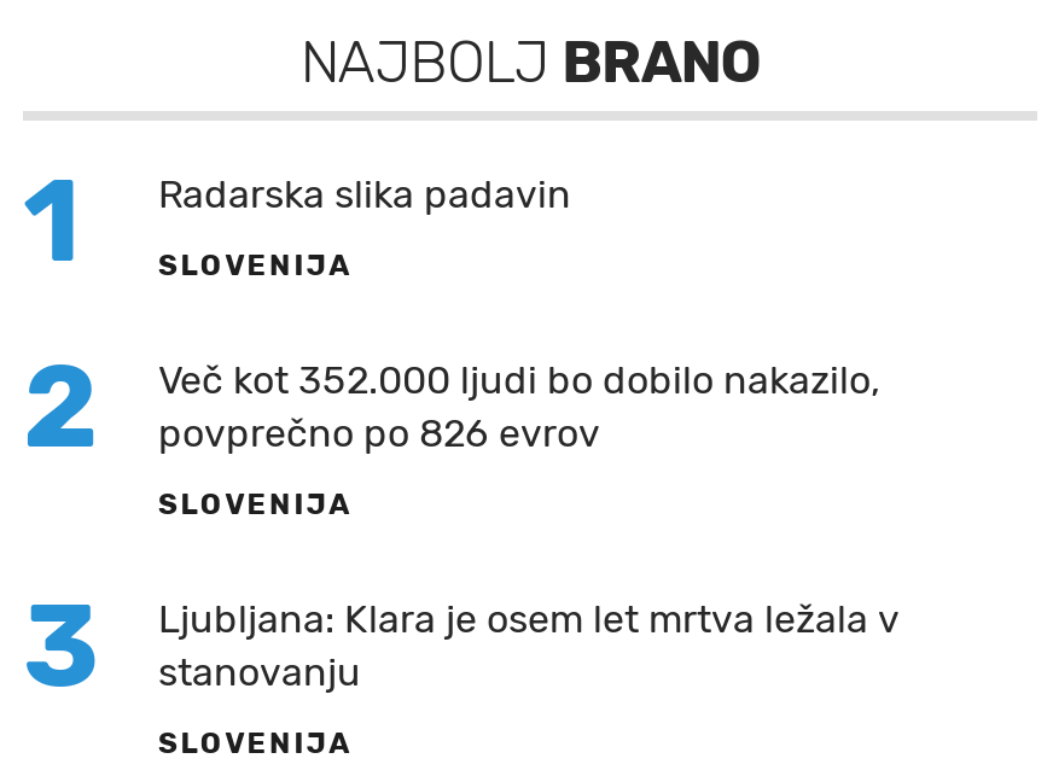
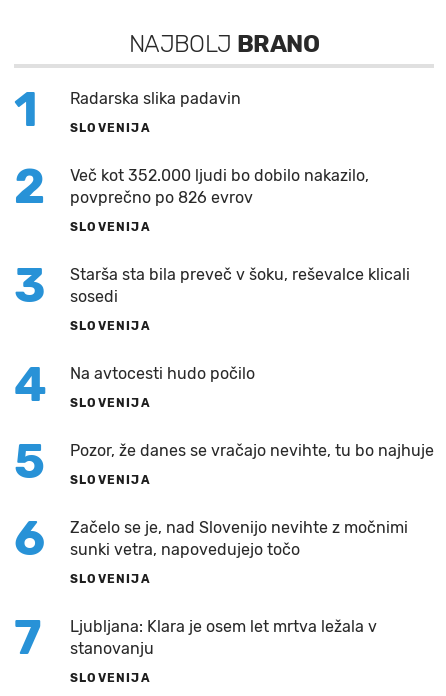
none -> [14,265,434,666] Starša sta bila preveč v šoku, reševalce klicali | sosedi | SLOVENIJA | 4 | Na avtocesti hudo počilo | SLOVENIJA | 5 | Pozor, že danes se vračajo nevihte, tu bo najhuje | SLOVENIJA | 6 | Začelo se je, nad Slovenijo nevihte z močnimi | sunki vetra, napovedujejo točo | SLOVENIJA | 7

